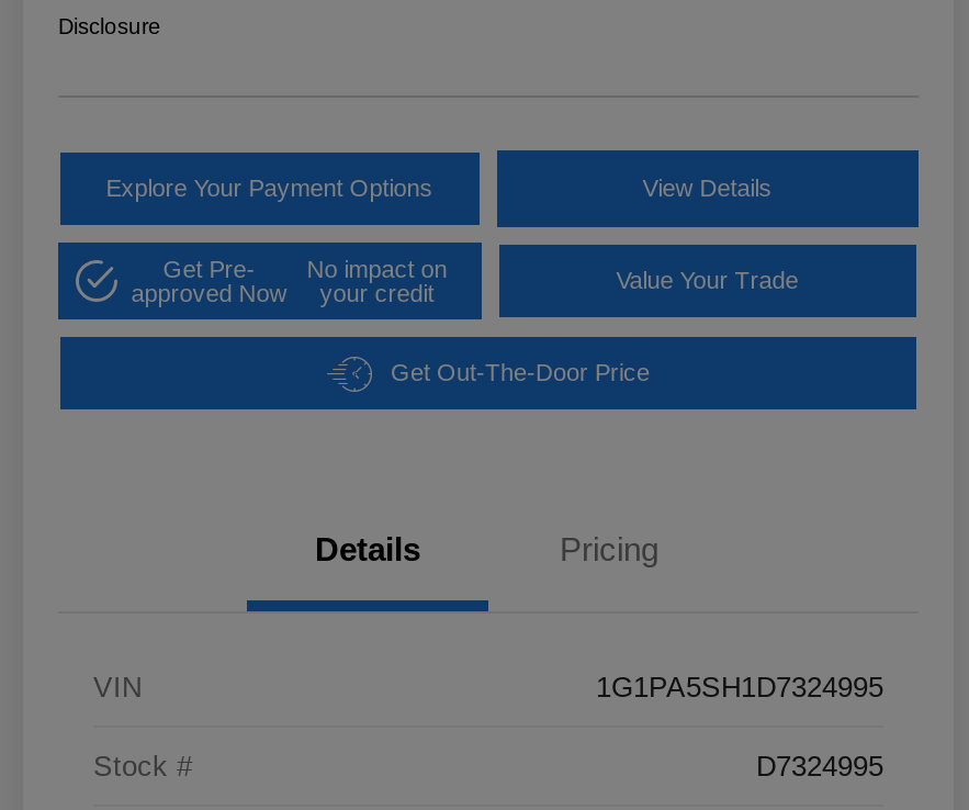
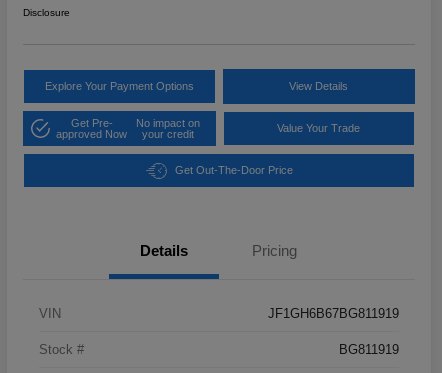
[596,671,883,704] 1G1PA5SH1D7324995 -> [268,306,399,321] JF1GH6B67BG811919
[756,750,883,783] D7324995 -> [339,342,399,357] BG811919

